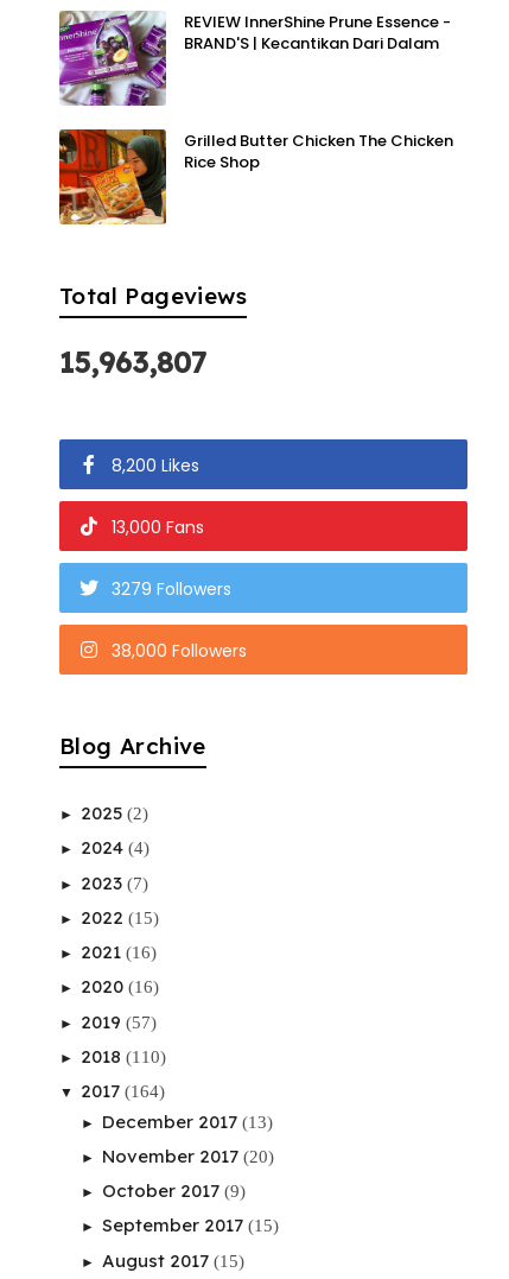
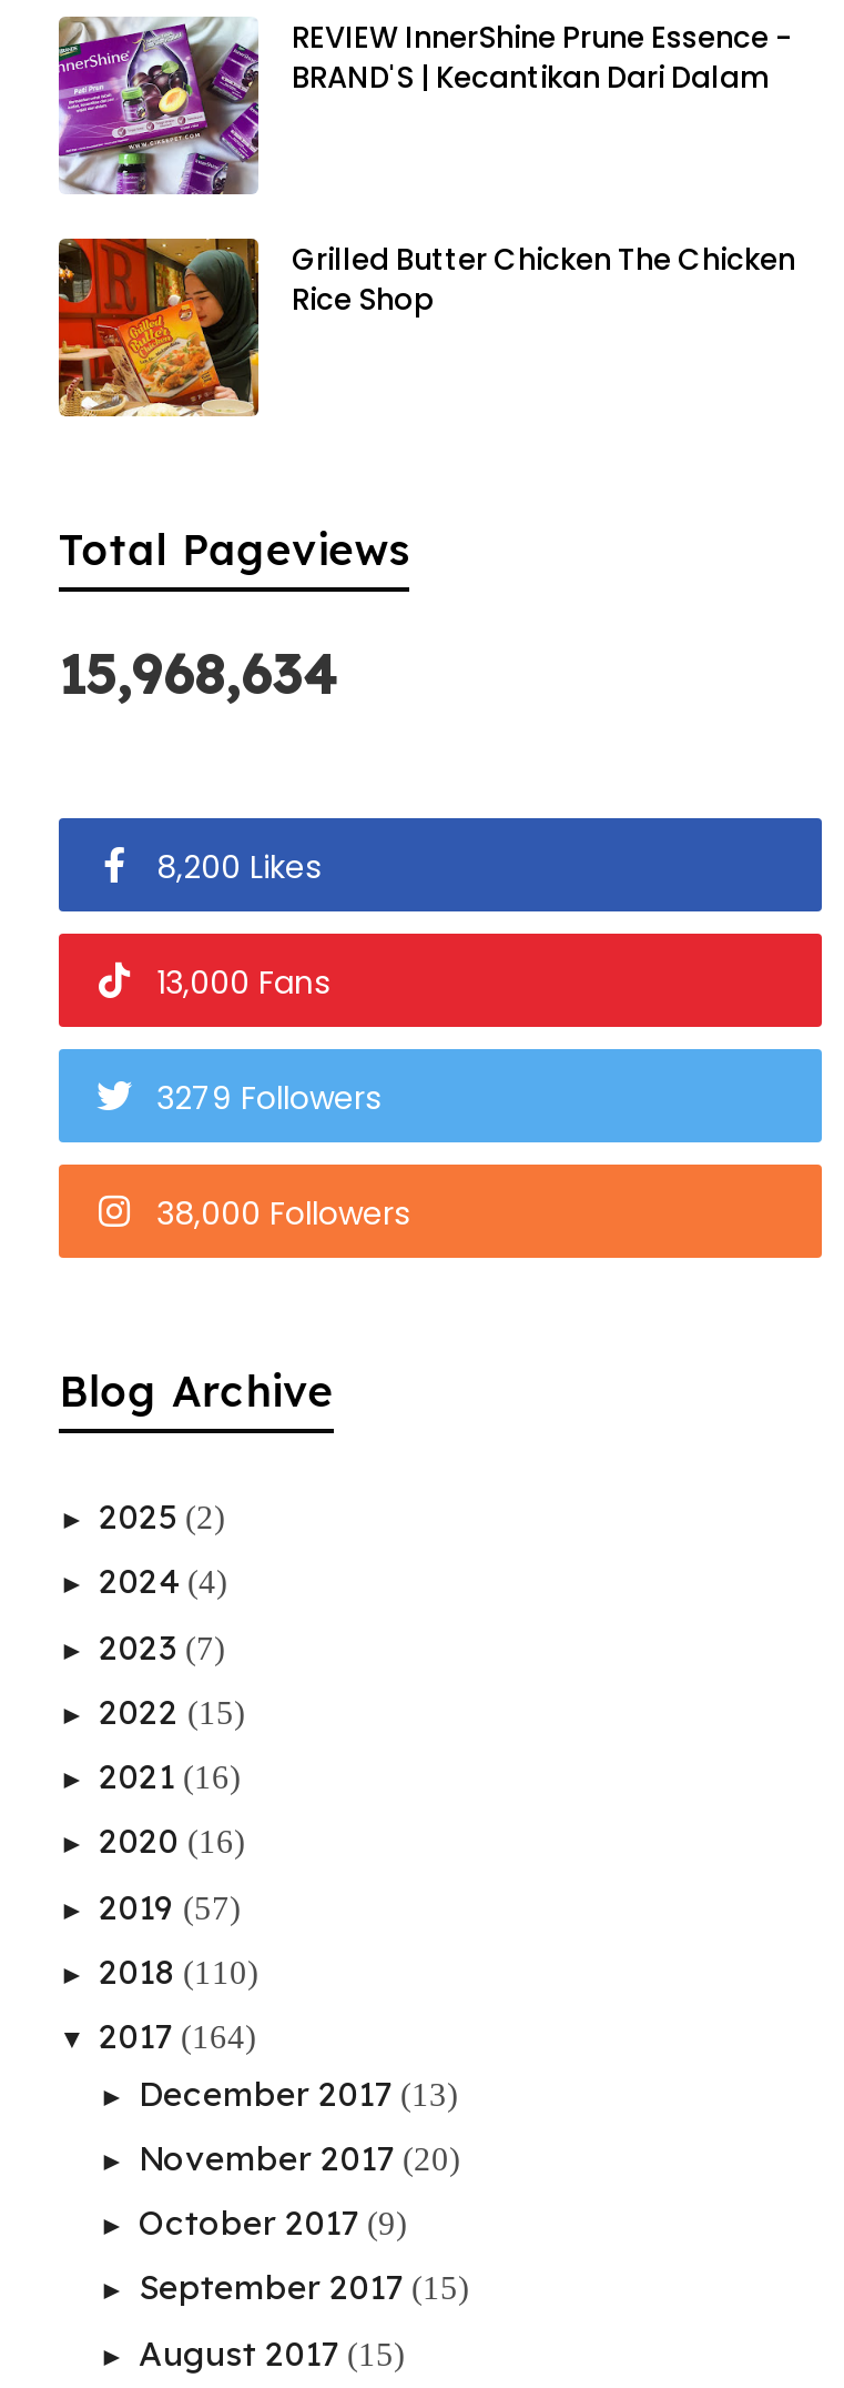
[59,344,206,379] 15,963,807 -> [59,639,336,706] 15,968,634

